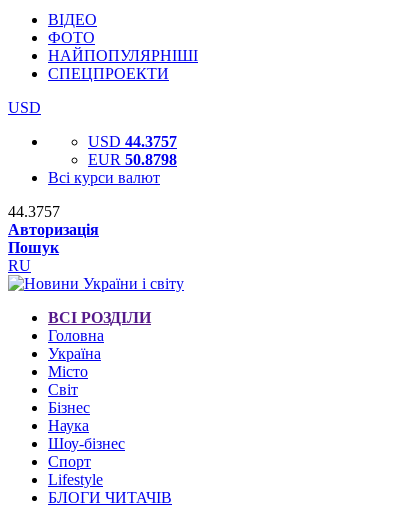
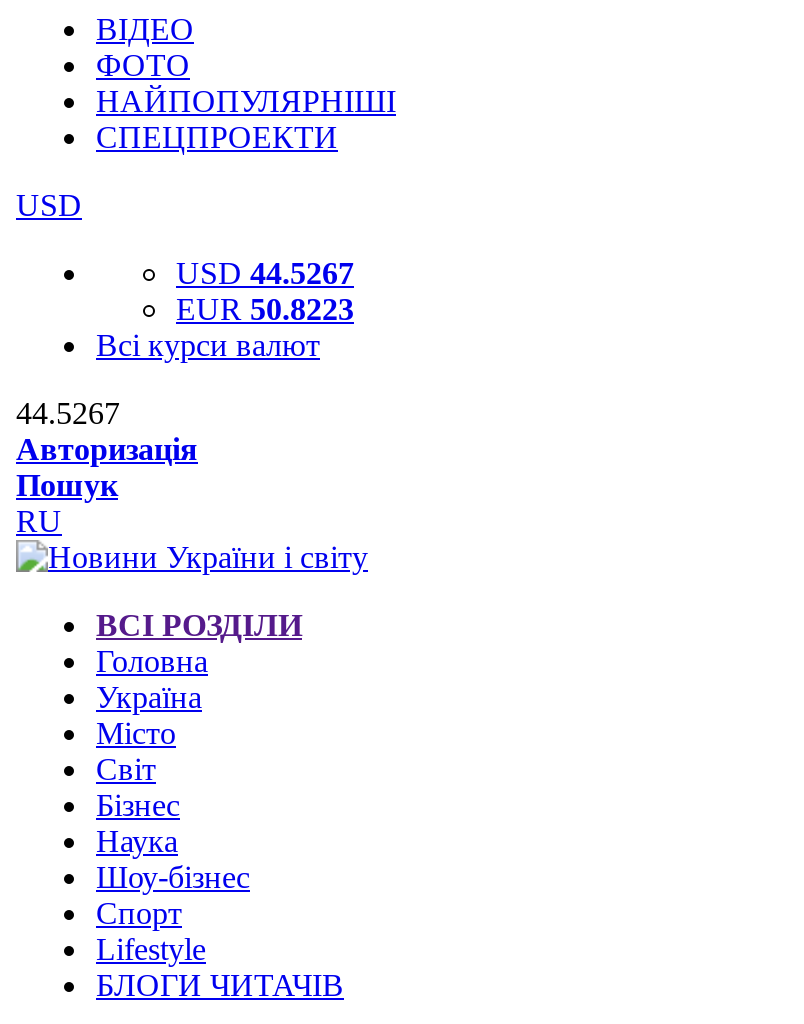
[88,133,177,150] USD 44.3757 -> [176,256,354,290] USD 44.5267
[88,151,177,168] EUR 50.8798 -> [176,292,354,326] EUR 50.8223
[8,203,60,220] 44.3757 -> [16,396,120,430] 44.5267

